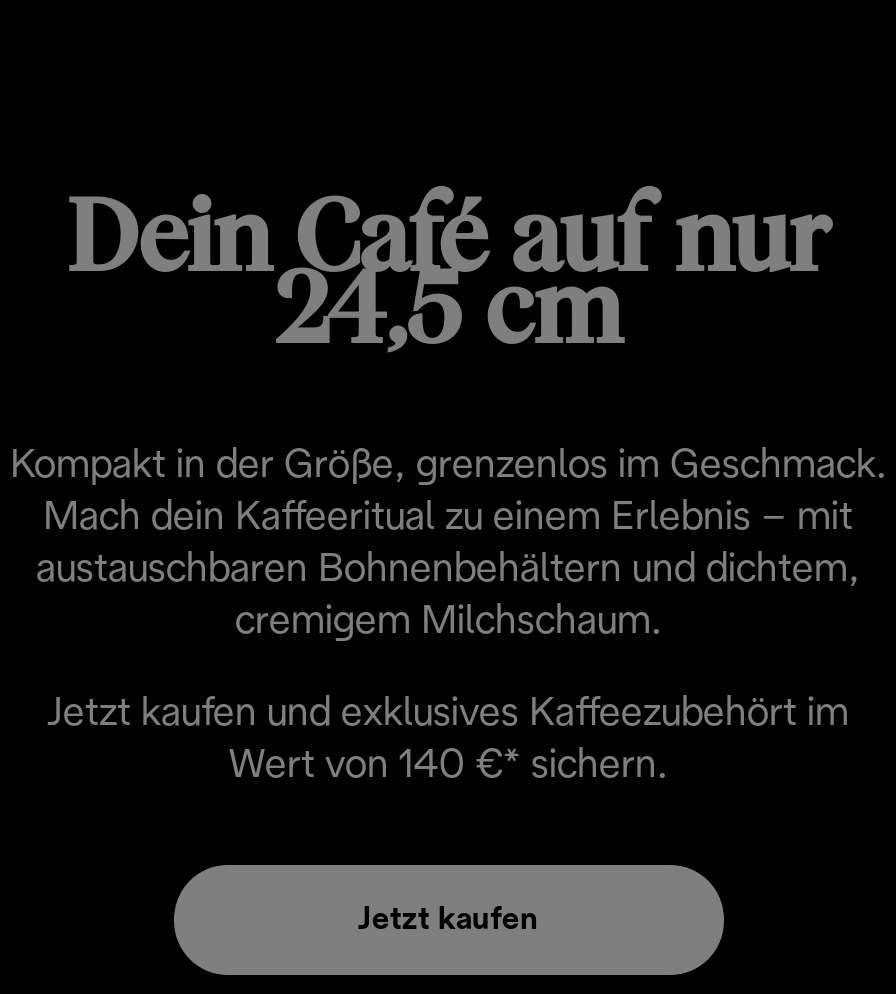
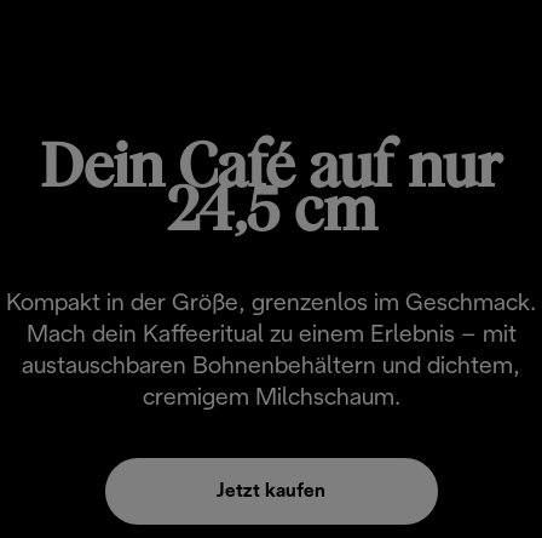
[47,696,849,784] Jetzt kaufen und exklusives Kaffeezubehört im | Wert von 140 €* sichern. -> none

